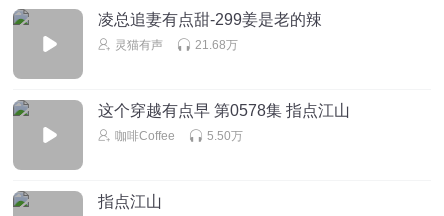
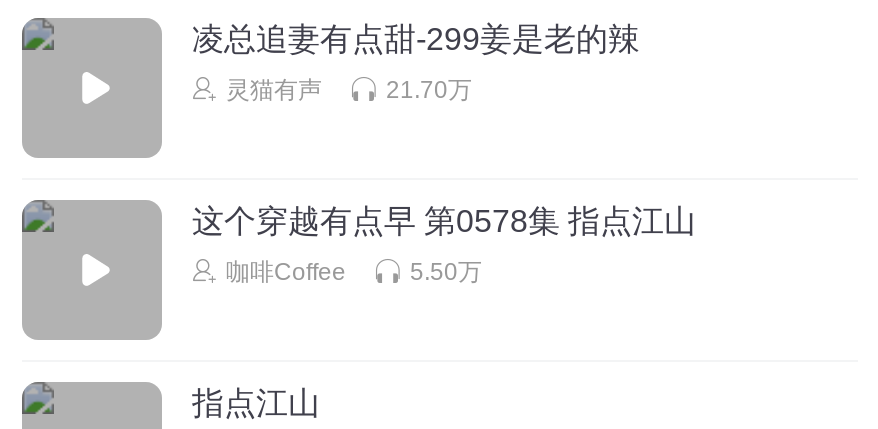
[195,37,238,51] 21.68万 -> [386,75,472,103] 21.70万

